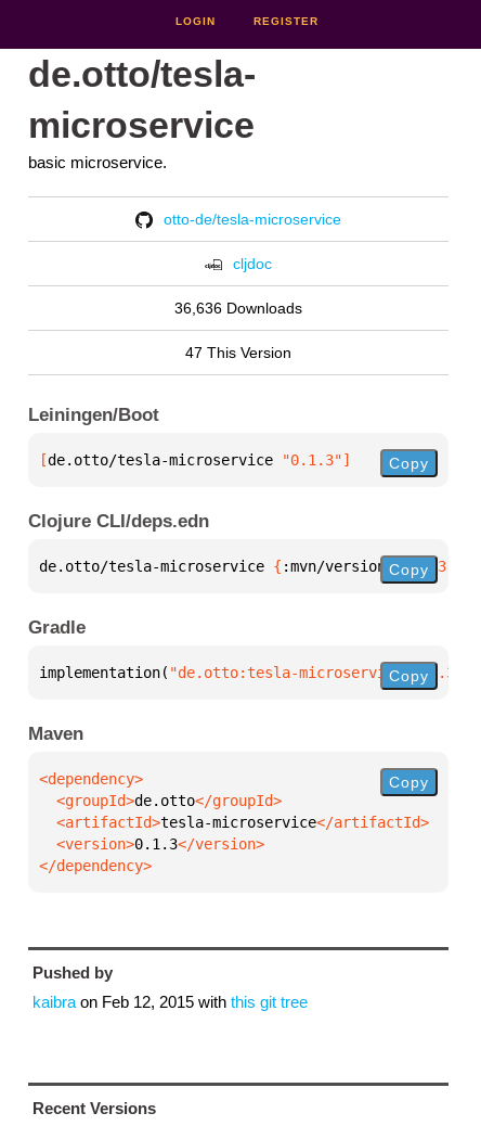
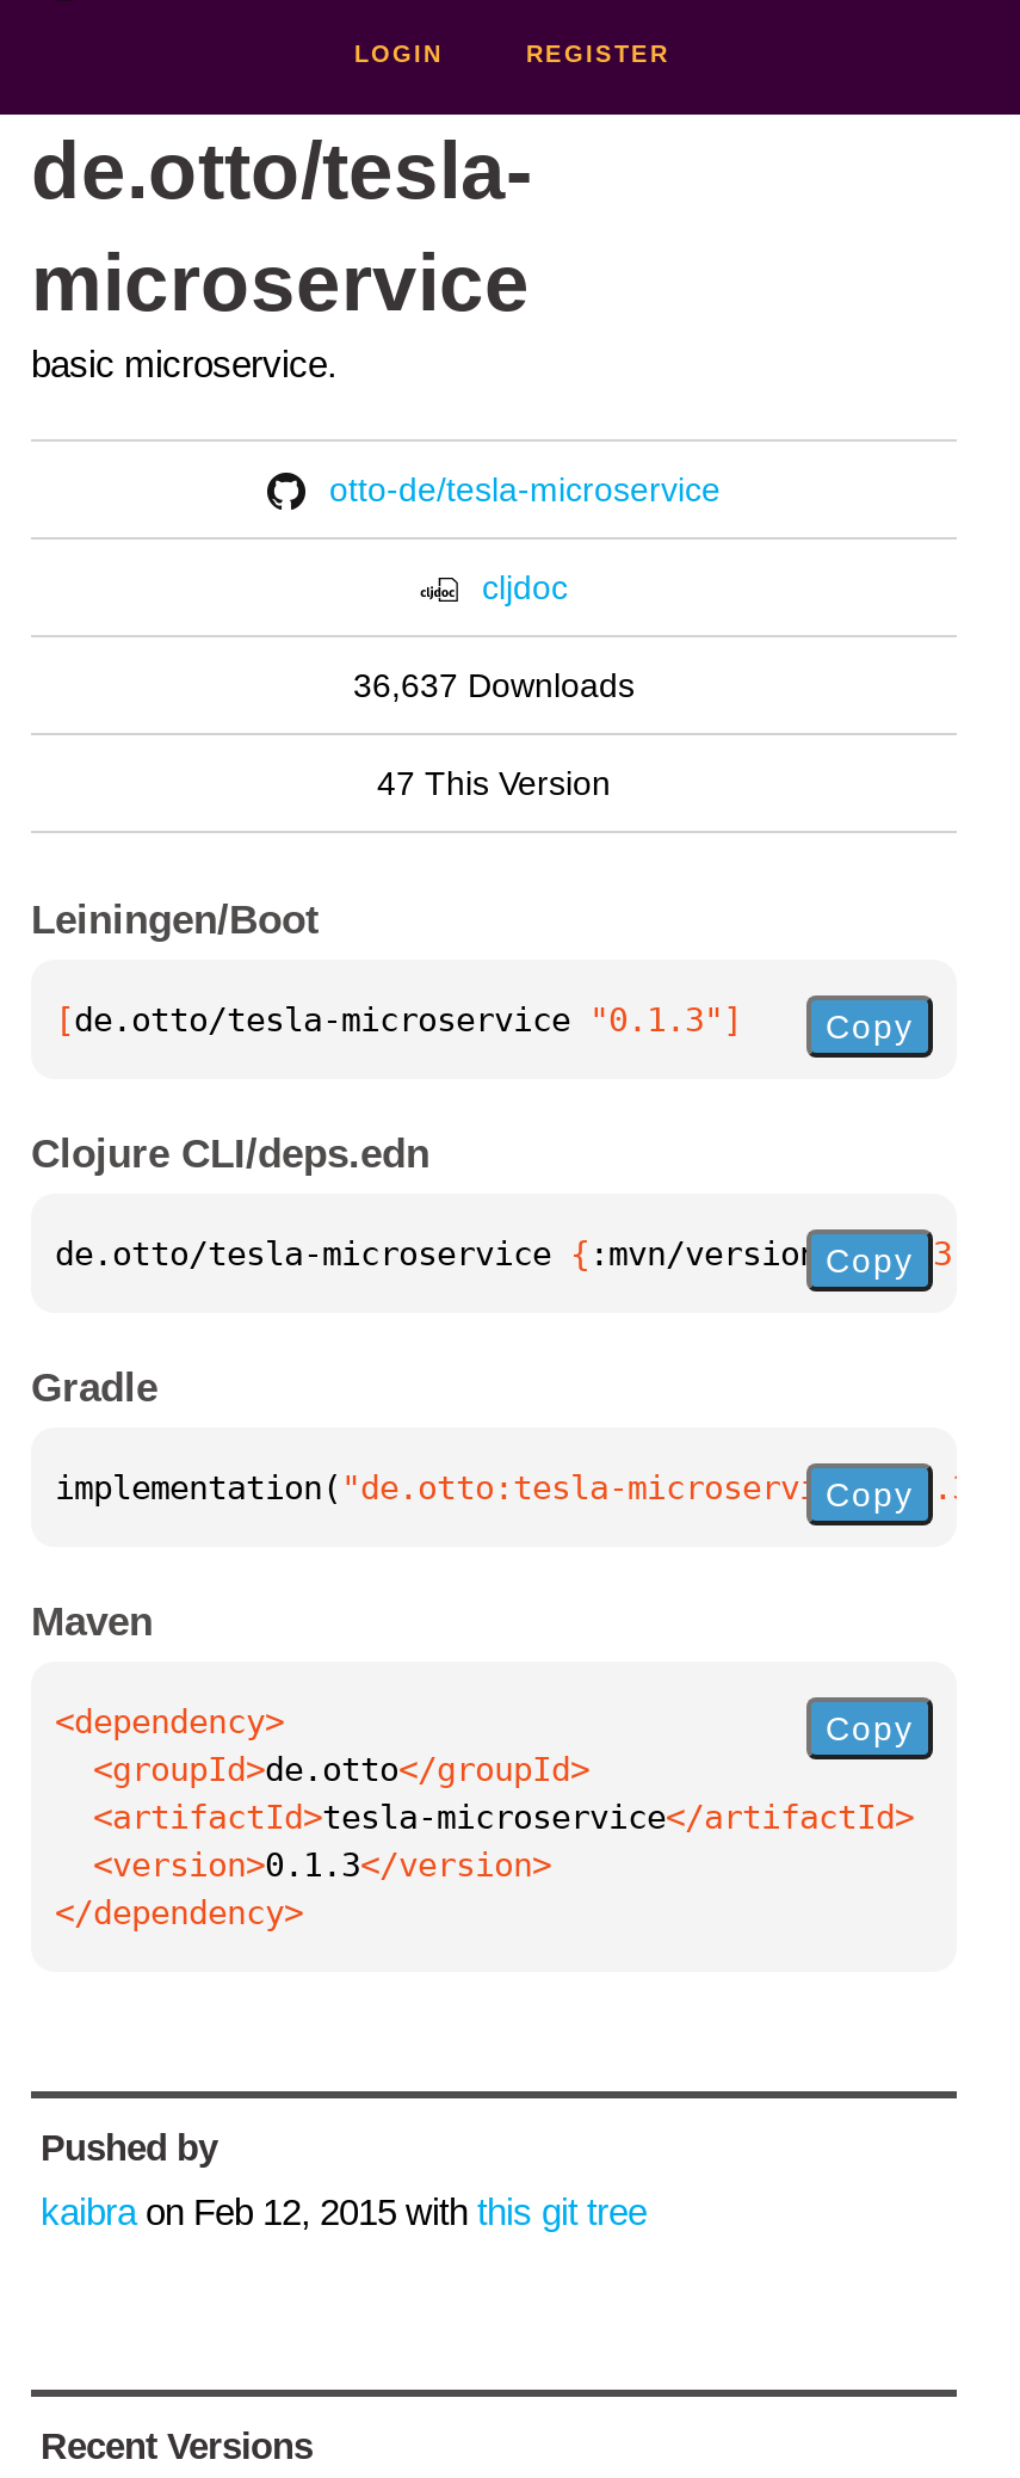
[174,299,302,317] 36,636 Downloads -> [353,666,635,704] 36,637 Downloads

